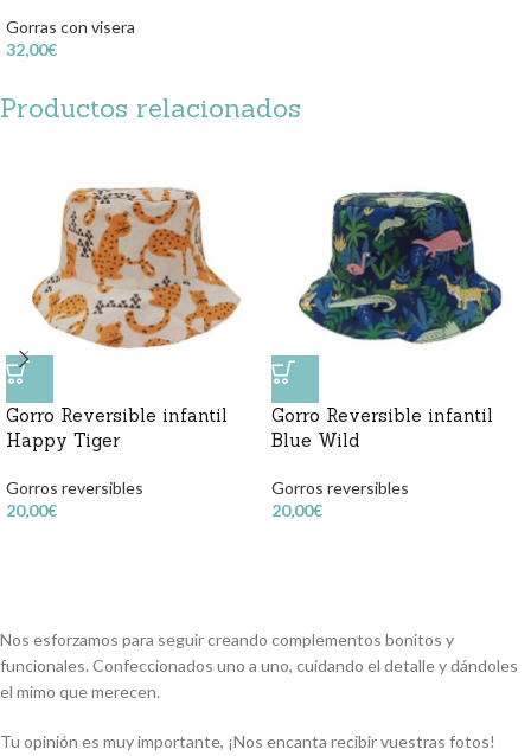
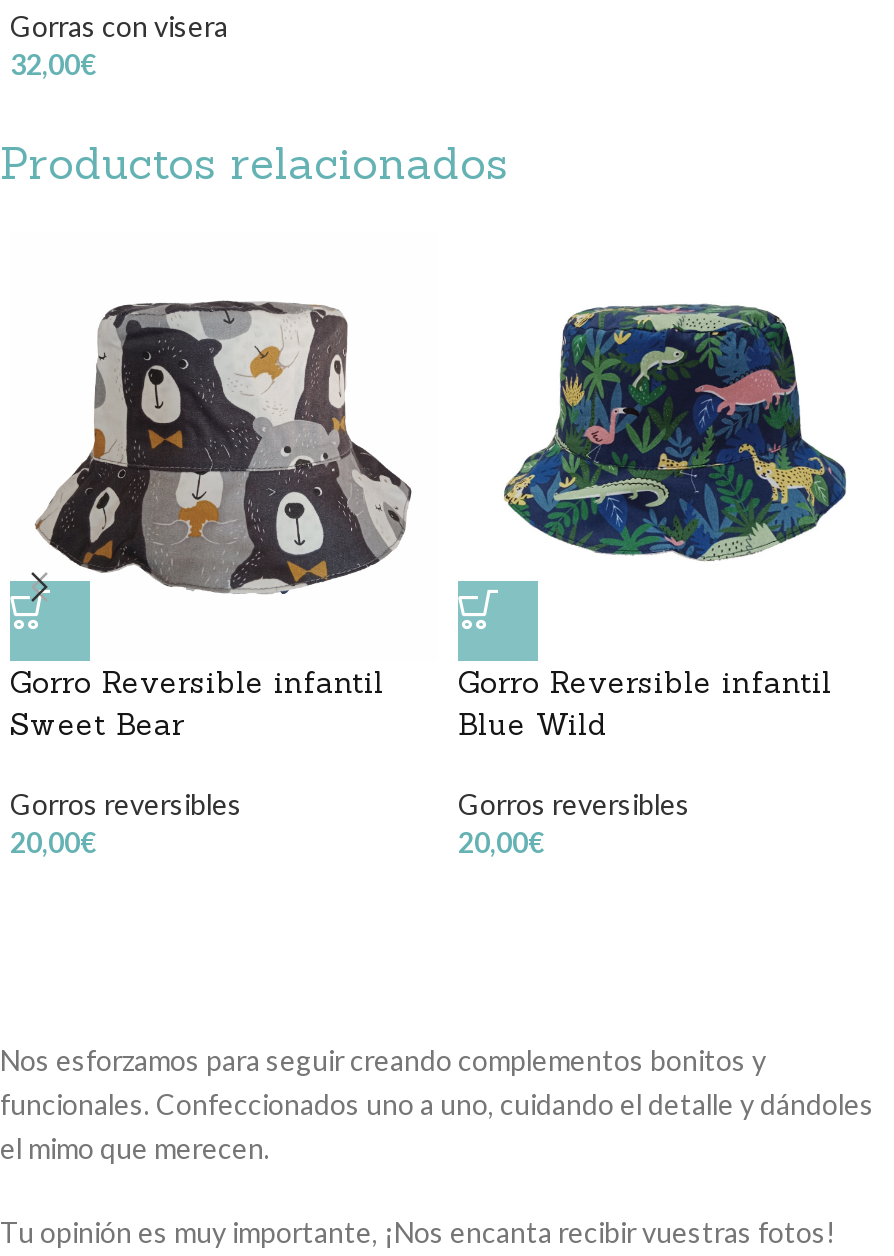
[21,187,244,363] [image] -> [34,299,414,597] [image]
[6,429,120,452] Happy Tiger -> [10,706,184,744] Sweet Bear

